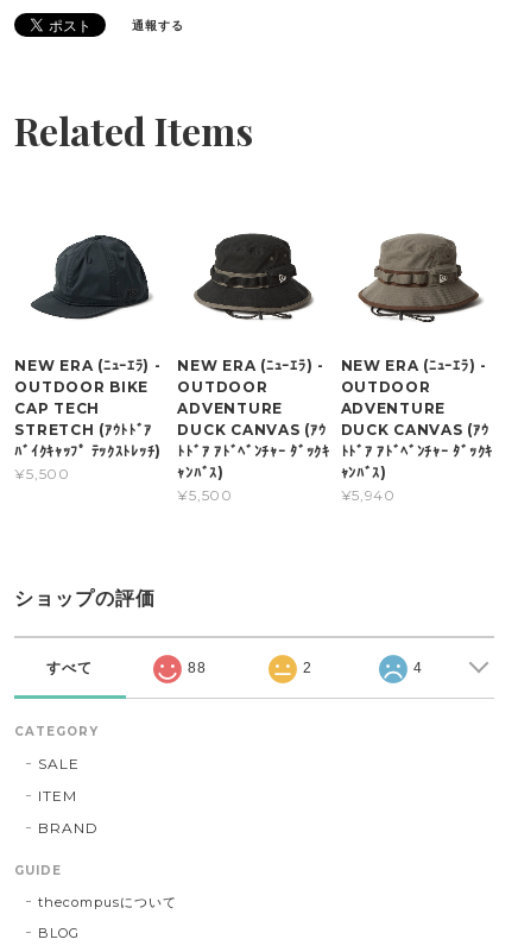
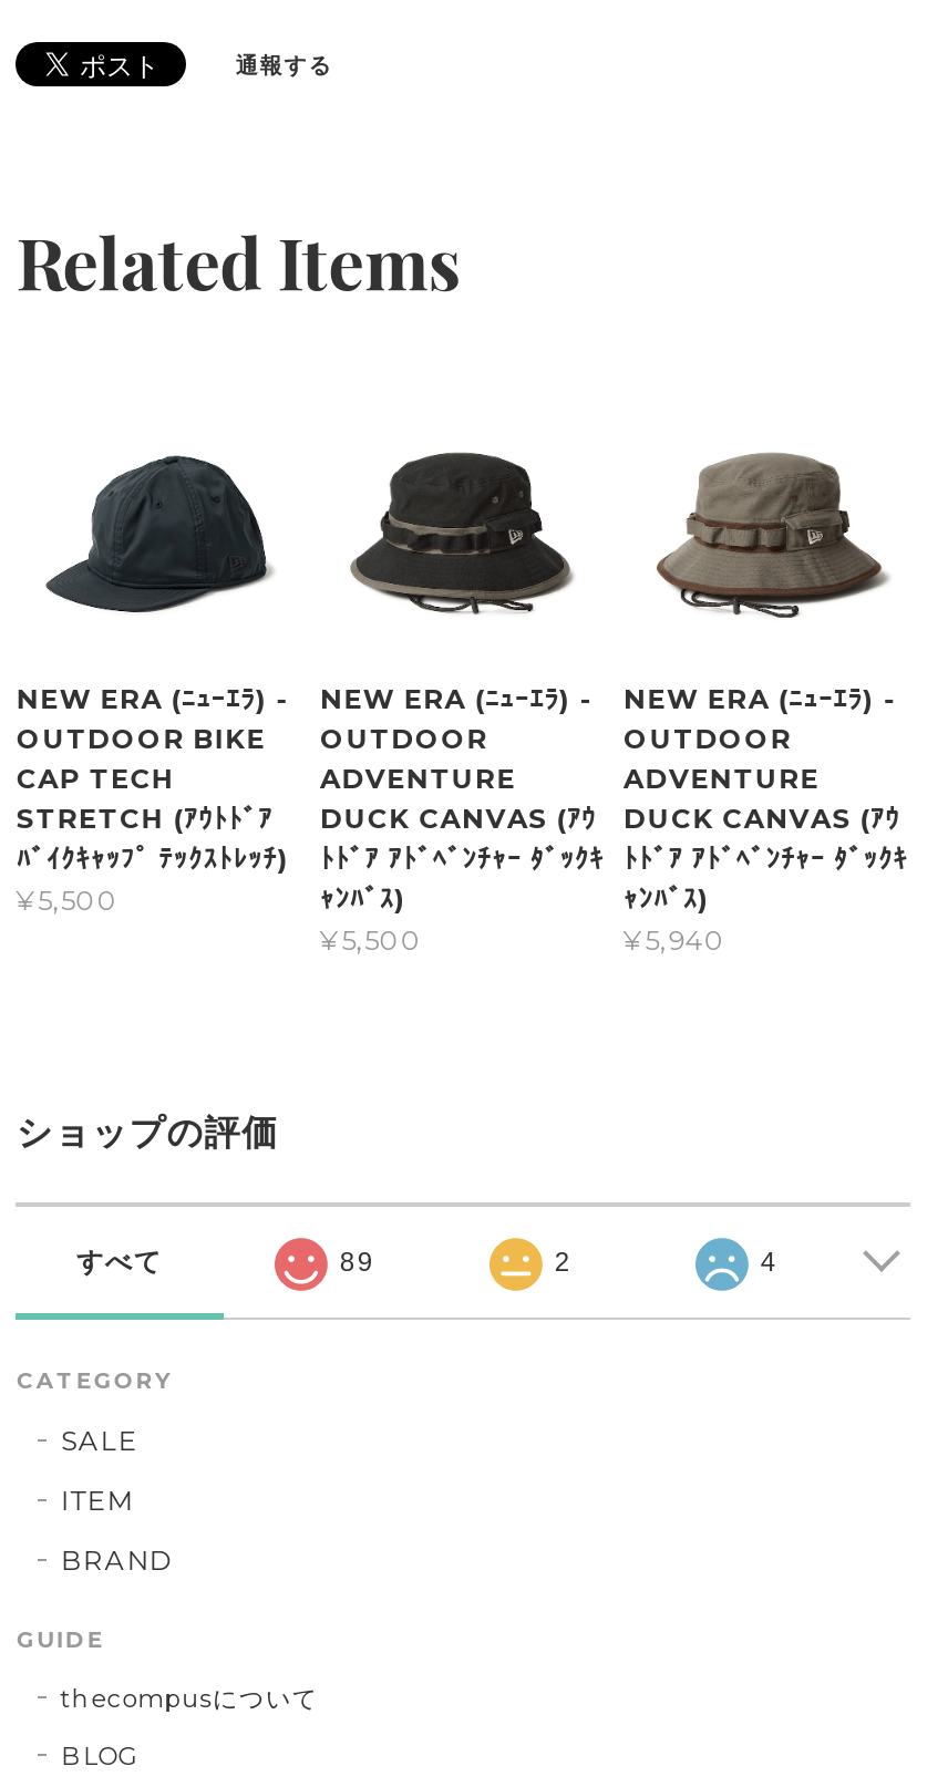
[188,660,207,676] 88 -> [340,1247,375,1278] 89

